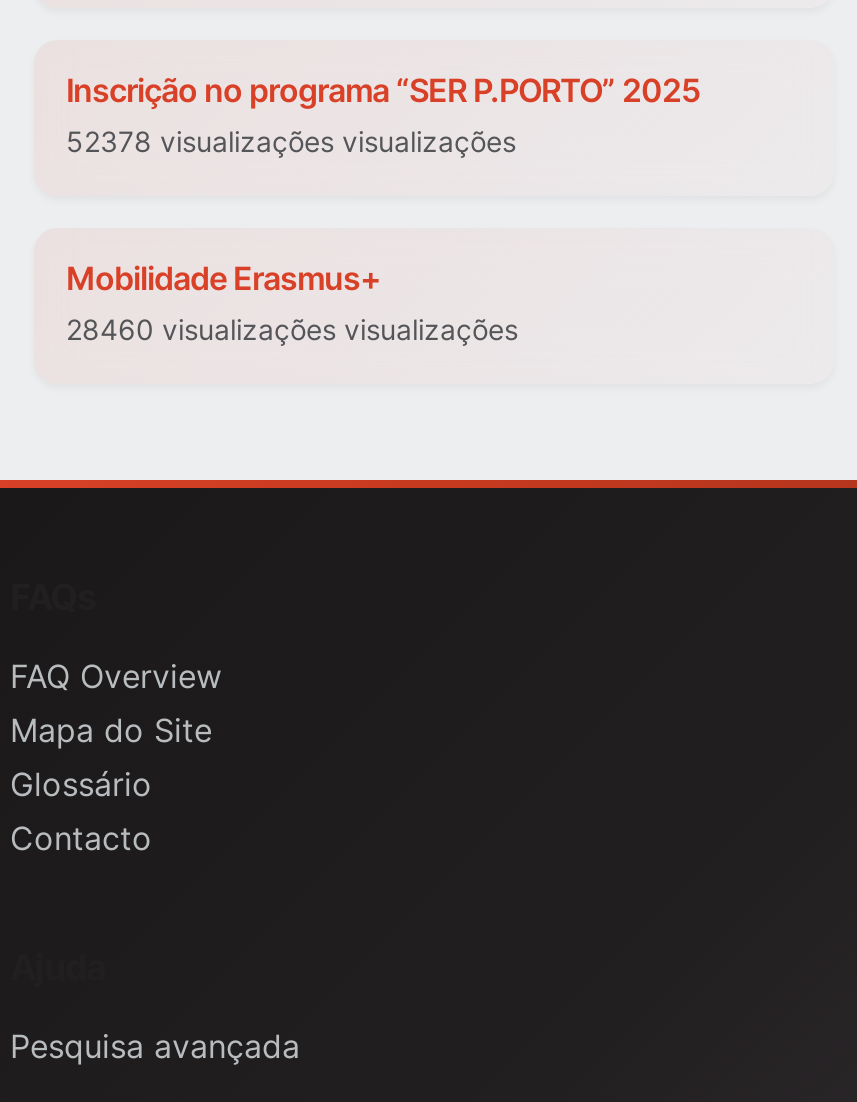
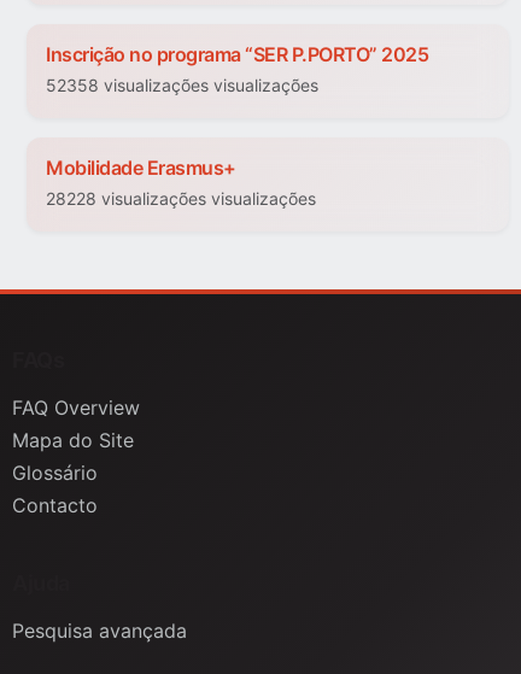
[66,125,516,159] 52378 visualizações visualizações -> [46,75,318,96] 52358 visualizações visualizações
[66,313,518,347] 28460 visualizações visualizações -> [46,189,316,209] 28228 visualizações visualizações

